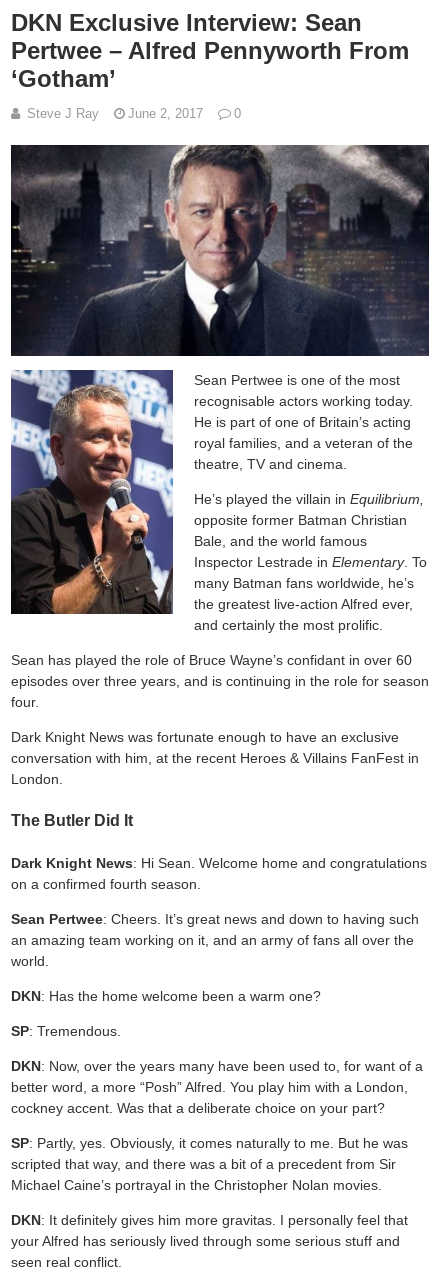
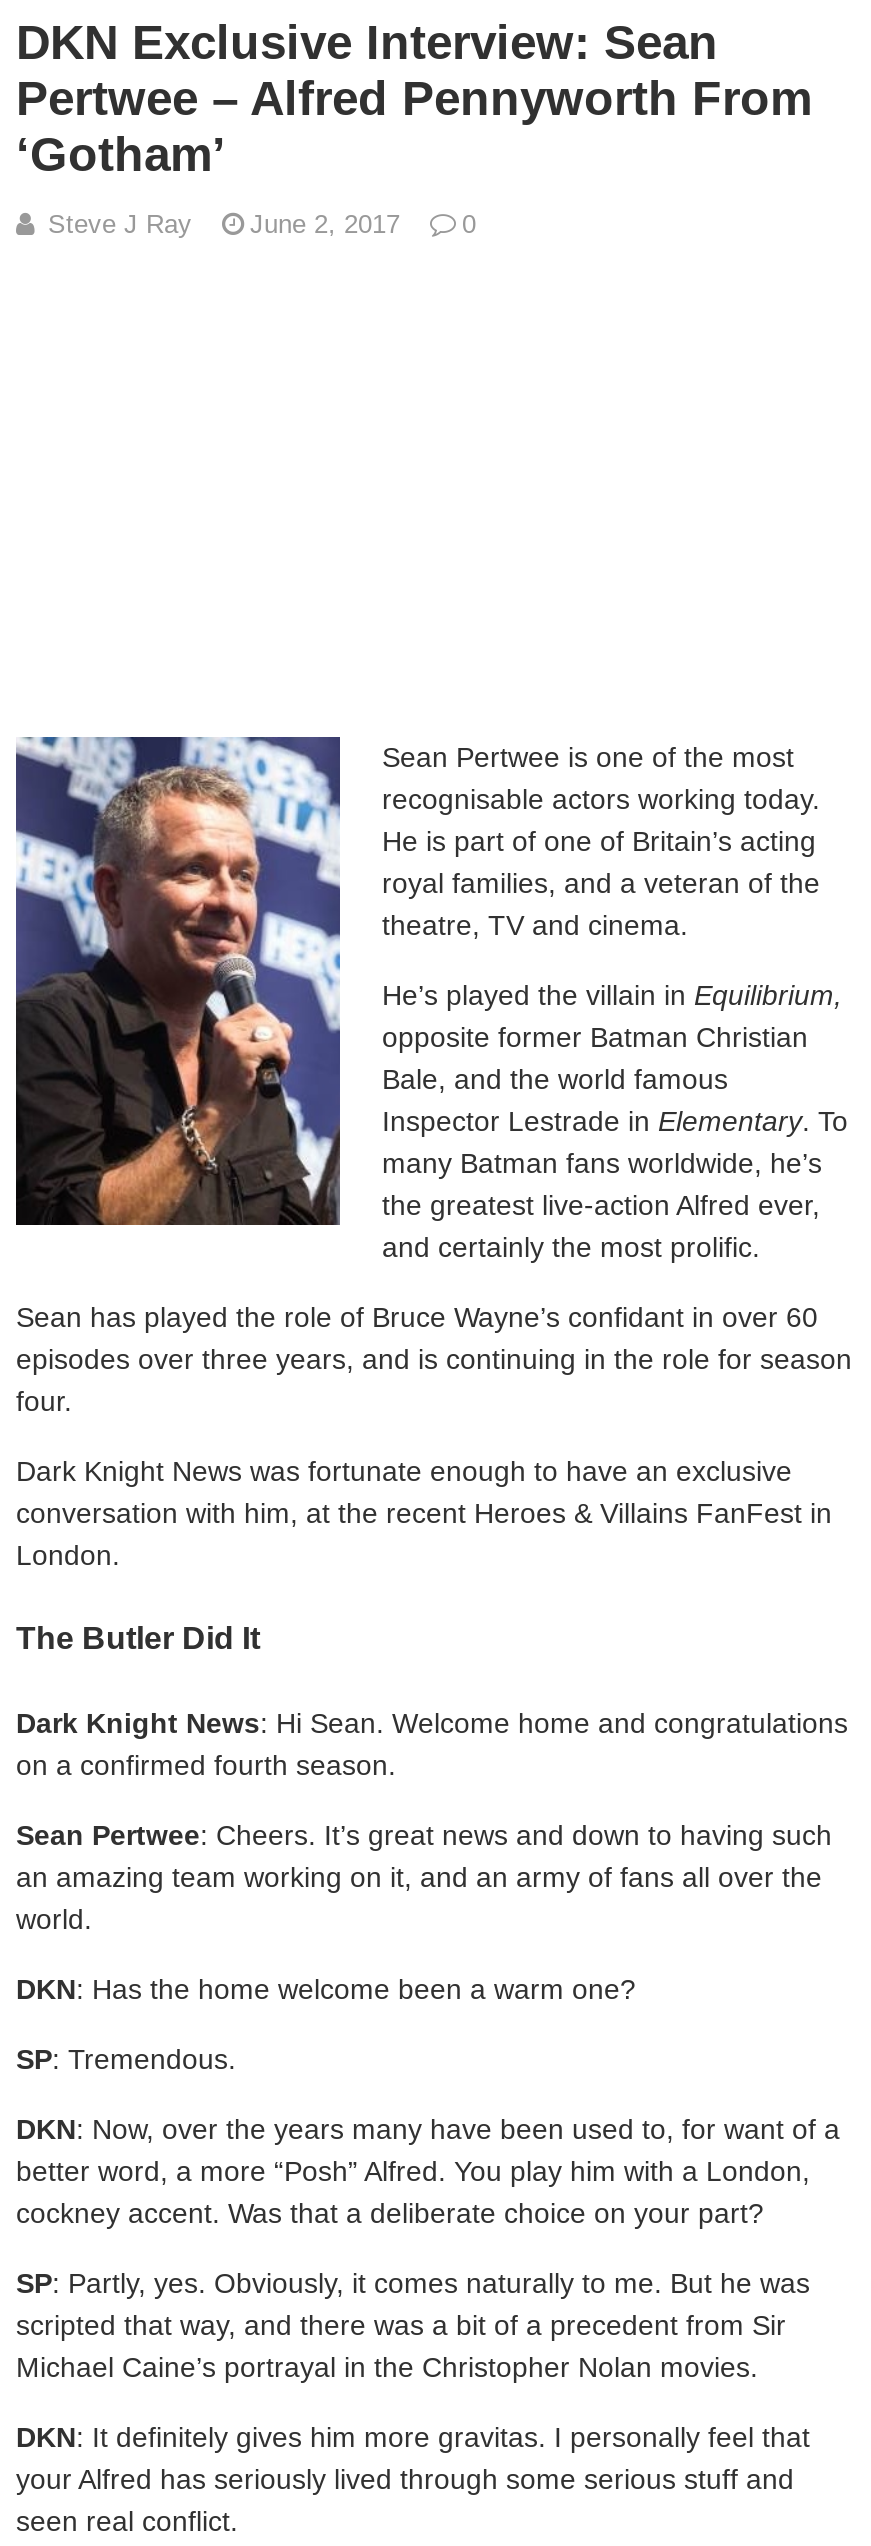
[10,144,430,357] [image] -> none

